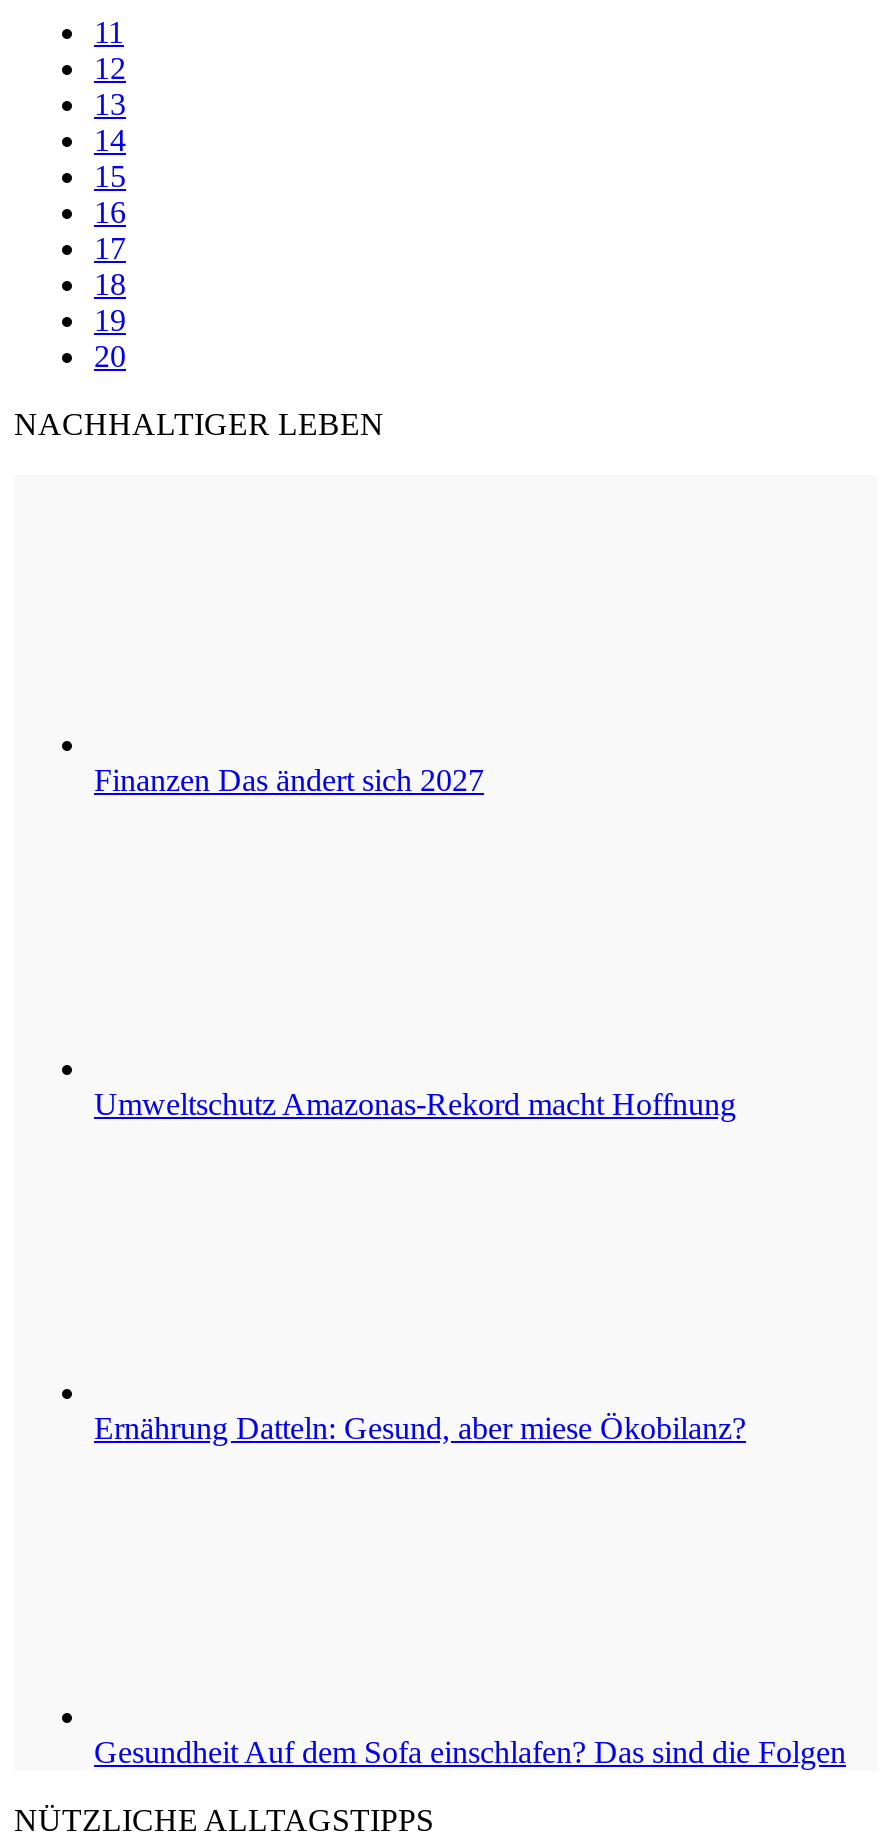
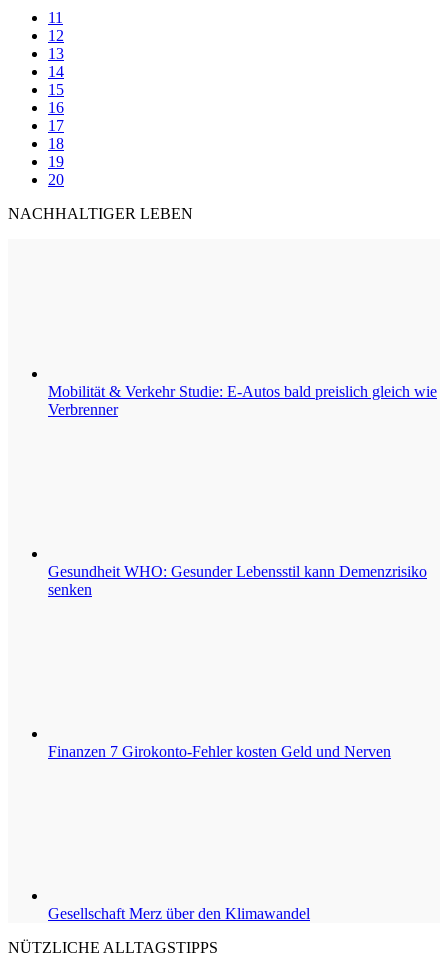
[94,763,484,797] Finanzen Das ändert sich 2027 -> [48,383,437,418] Mobilität & Verkehr Studie: E-Autos bald preislich gleich wie | Verbrenner
[94,1087,736,1121] Umweltschutz Amazonas-Rekord macht Hoffnung -> [48,563,427,598] Gesundheit WHO: Gesunder Lebensstil kann Demenzrisiko | senken
[94,1411,746,1445] Ernährung Datteln: Gesund, aber miese Ökobilanz? -> [48,743,391,760] Finanzen 7 Girokonto-Fehler kosten Geld und Nerven
[94,1735,846,1769] Gesundheit Auf dem Sofa einschlafen? Das sind die Folgen -> [48,905,310,922] Gesellschaft Merz über den Klimawandel

